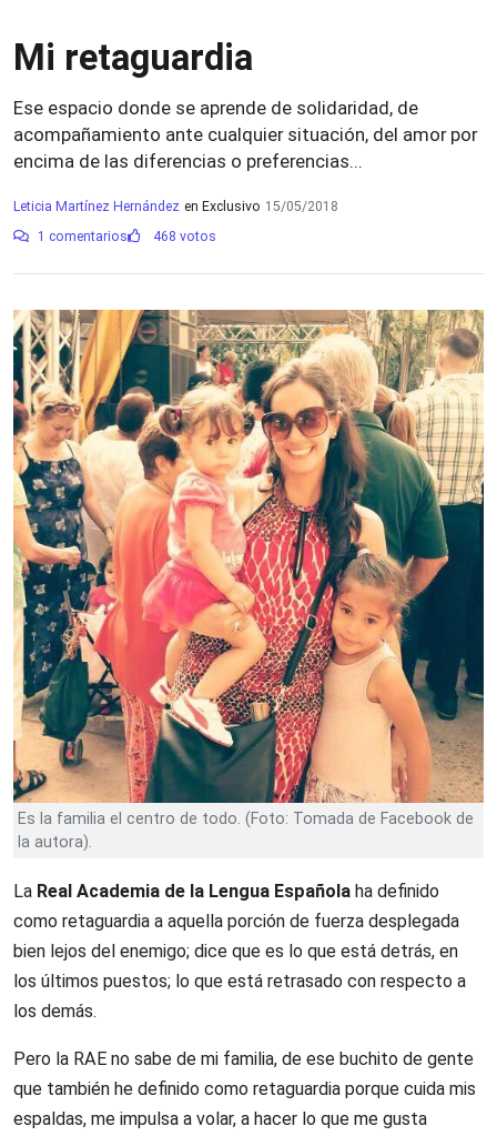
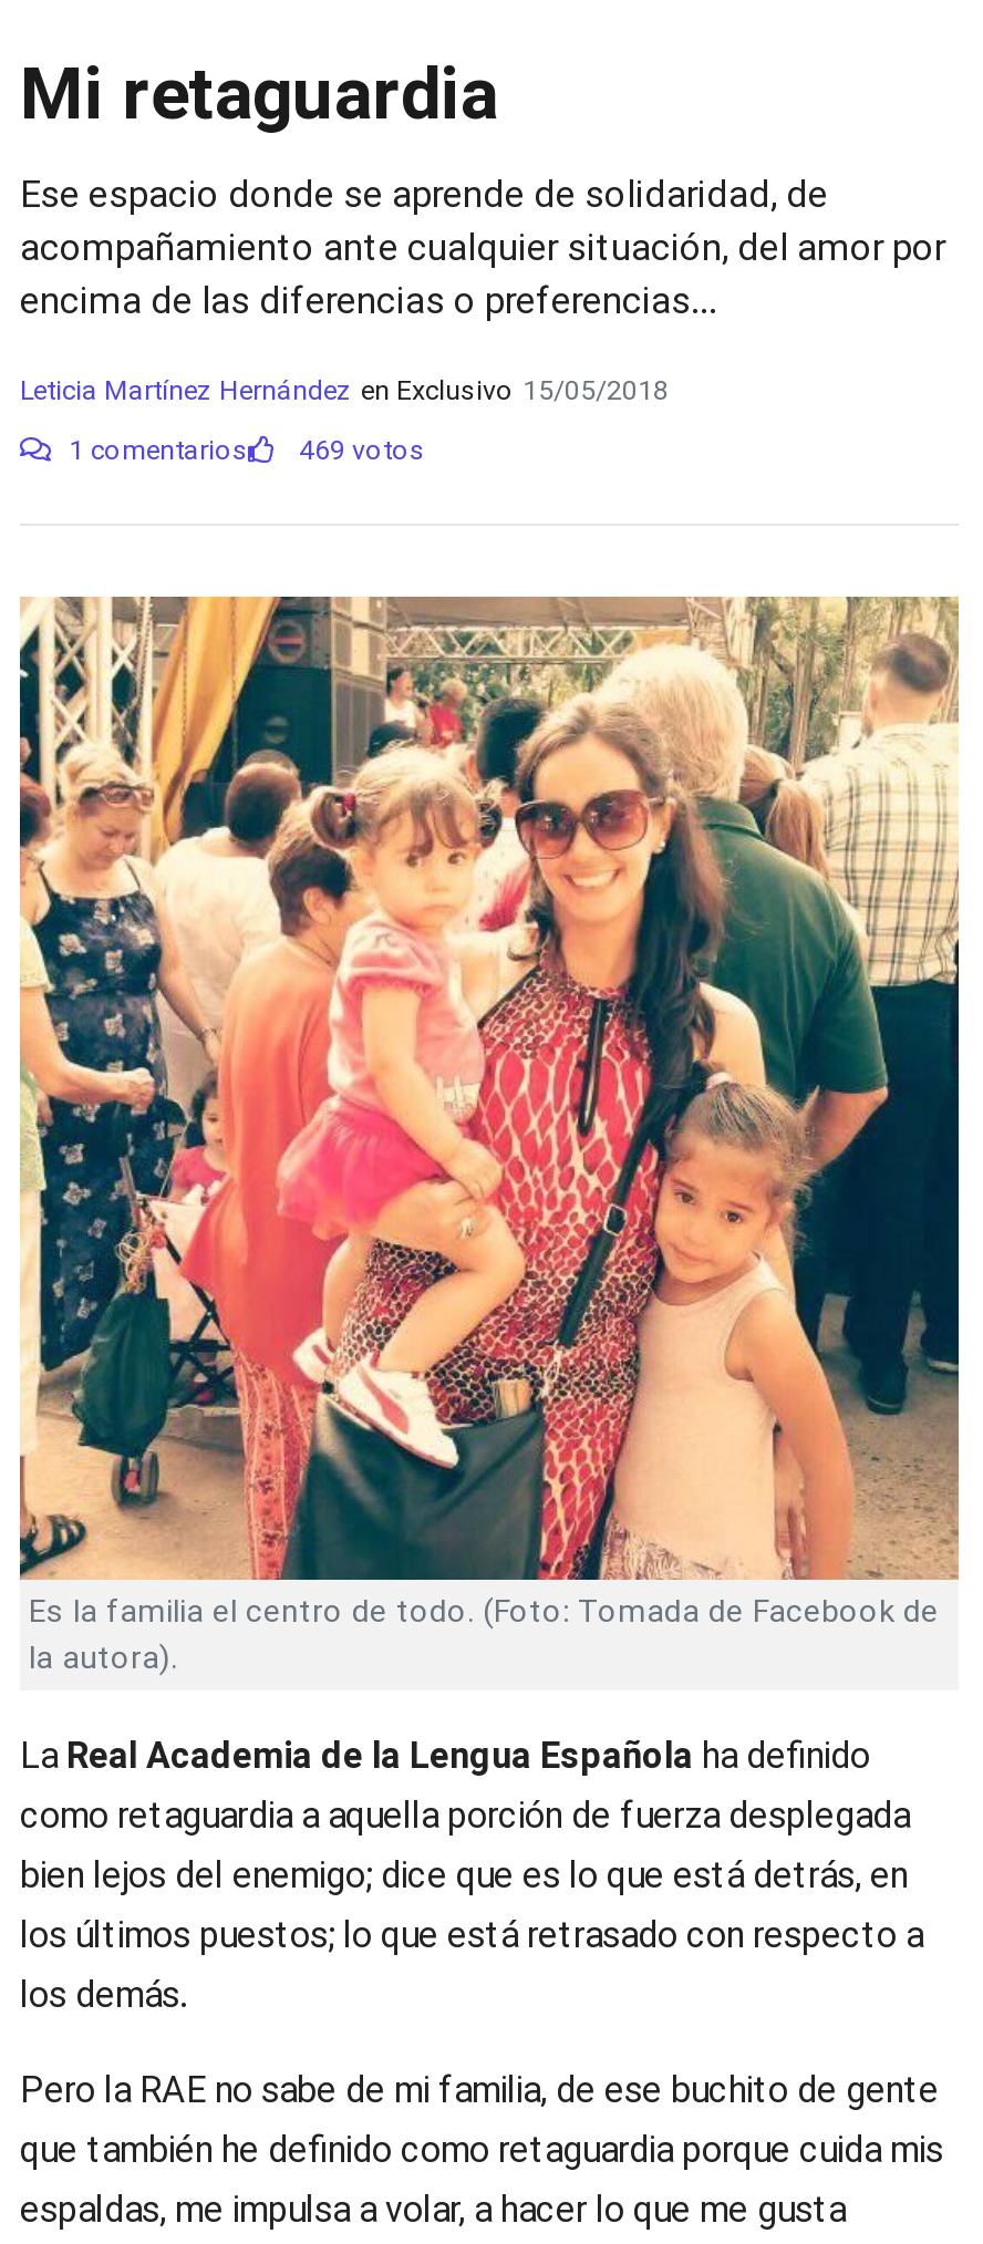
[38,229,216,244] 1 comentarios 468 votos -> [69,435,425,466] 1 comentarios 469 votos

